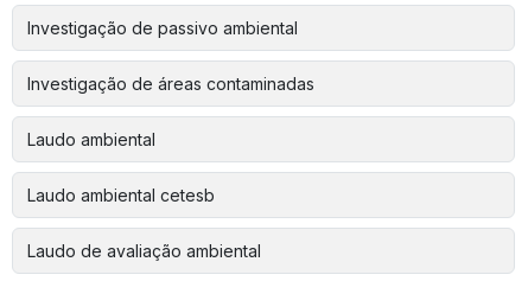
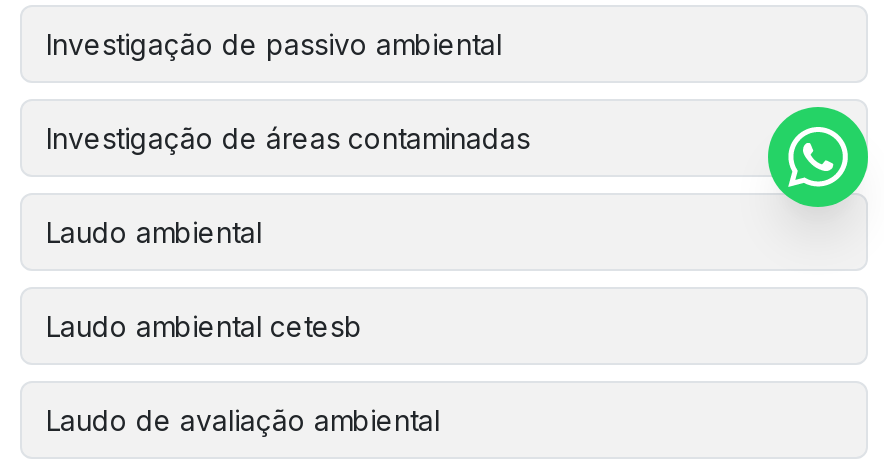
none -> [766,105,870,217] [image]

